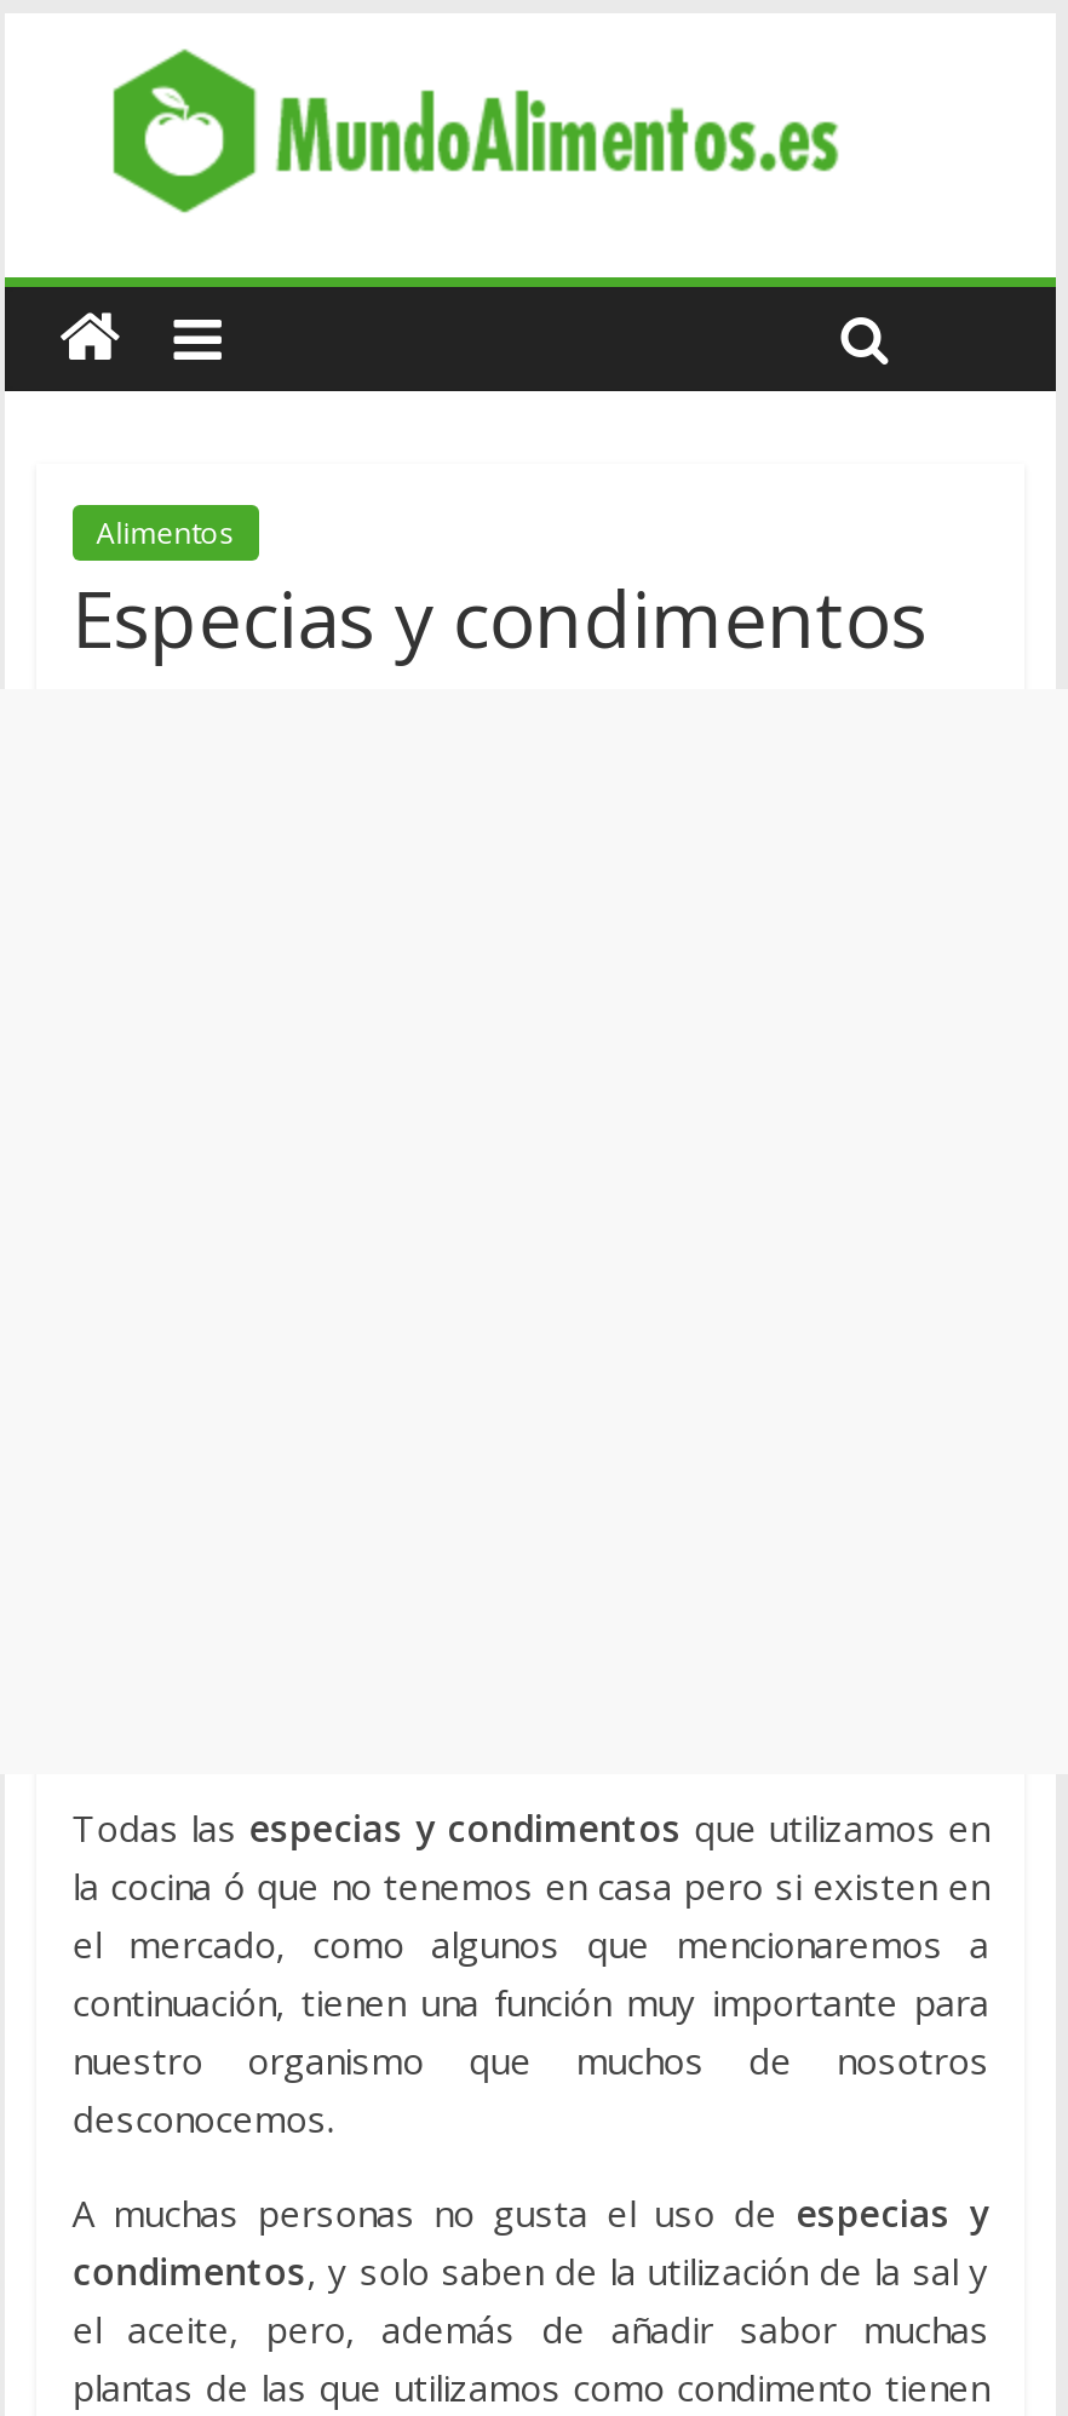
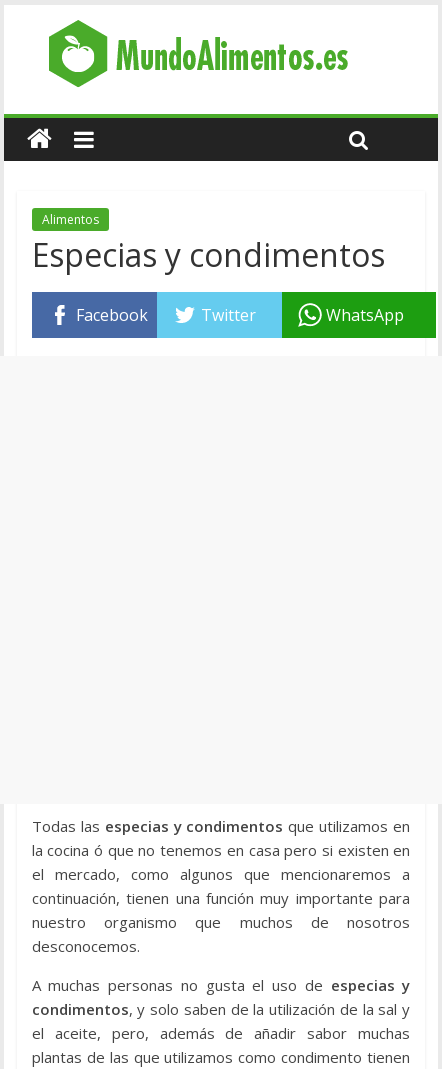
none -> [76,304,403,326] Facebook | Twitter | WhatsApp

